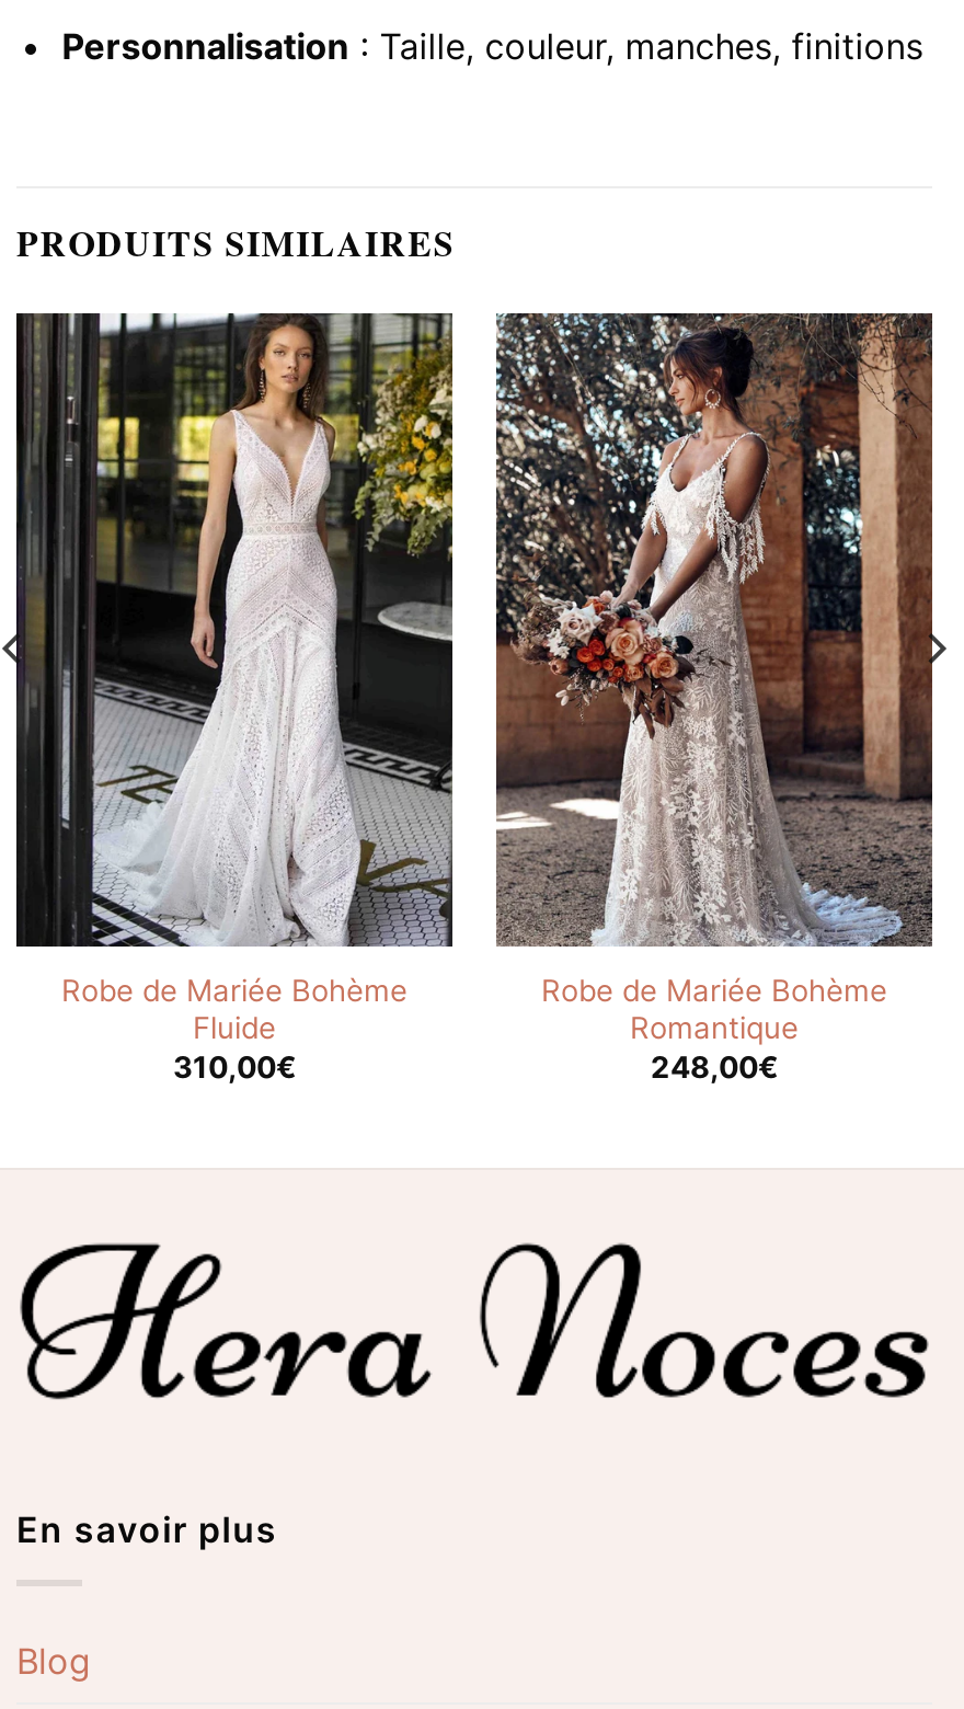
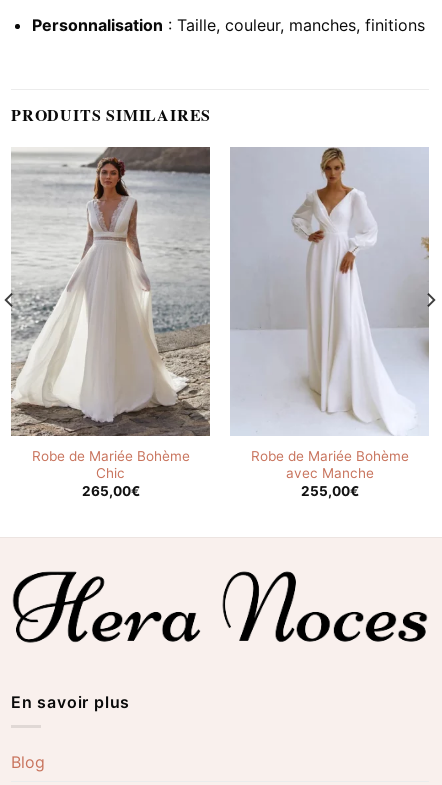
[14,311,452,1086] [image] | Fluide | 310,00€ -> [10,147,211,499] [image] | Chic | 265,00€
[494,311,934,1086] [image] | Romantique | 248,00€ -> [230,147,429,499] [image] | avec Manche | 255,00€

